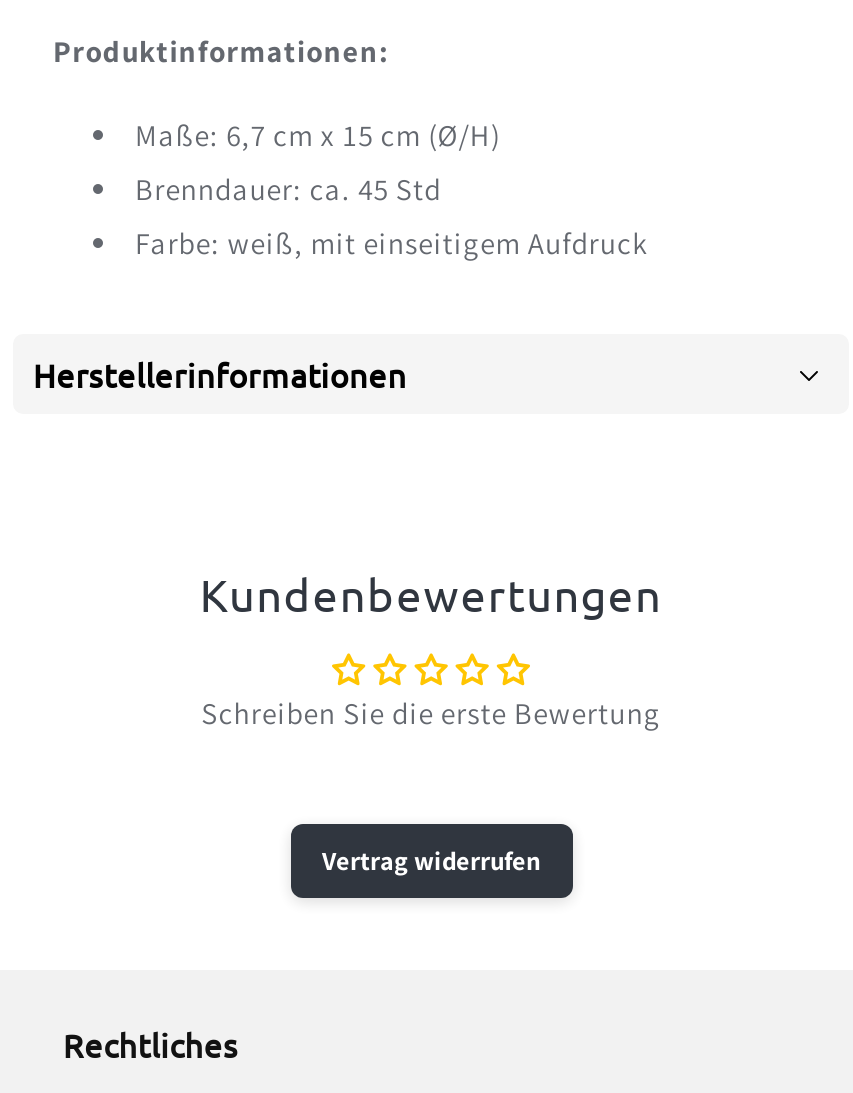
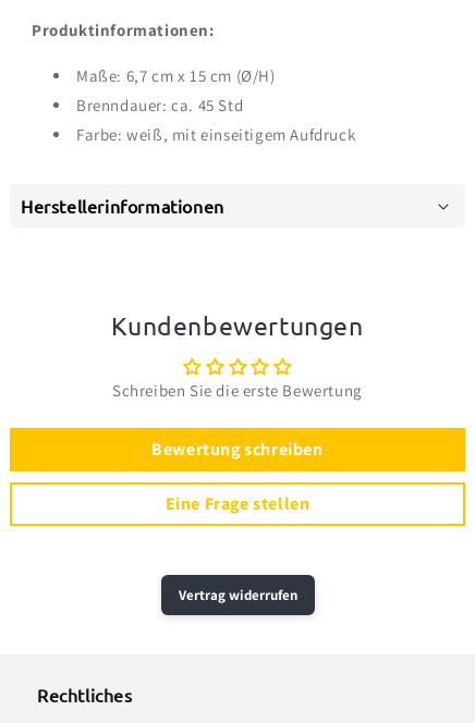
none -> [152,438,323,515] Bewertung schreiben | Eine Frage stellen

